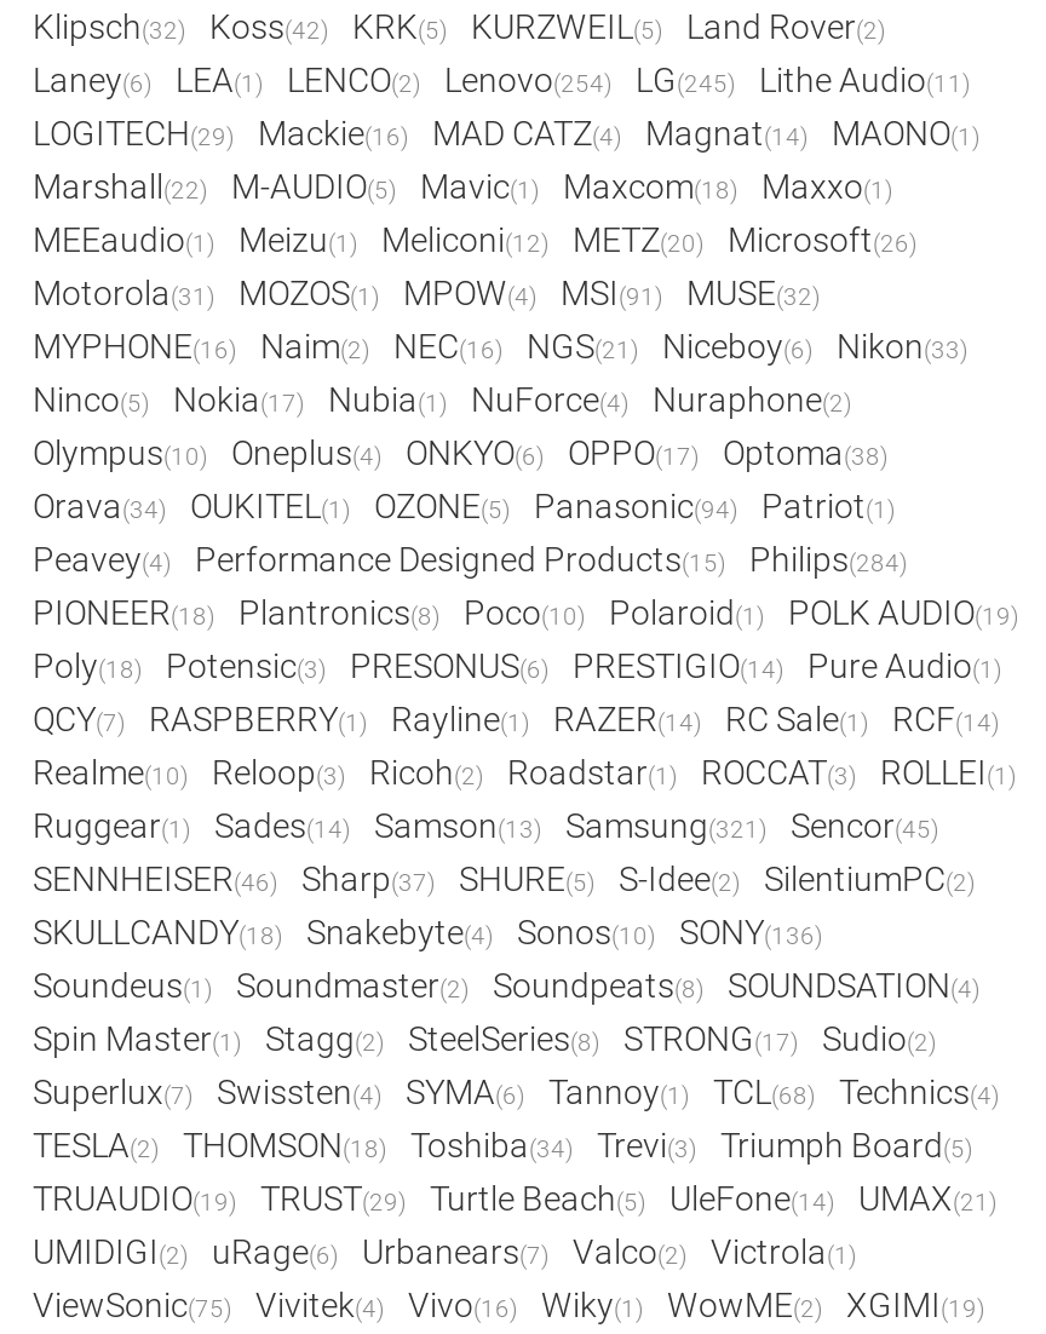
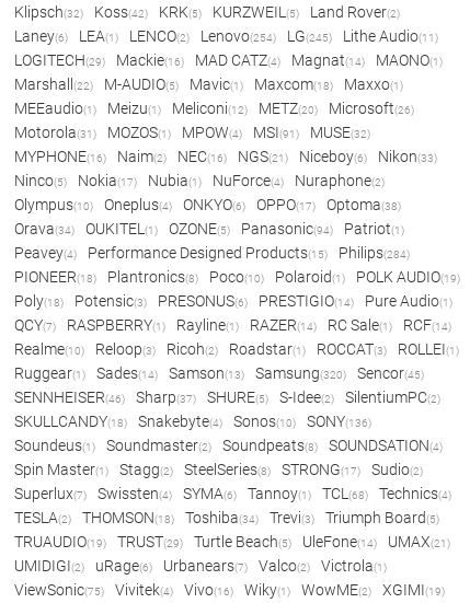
[565,806,766,845] Samsung(321) -> [255,364,346,382] Samsung(320)

